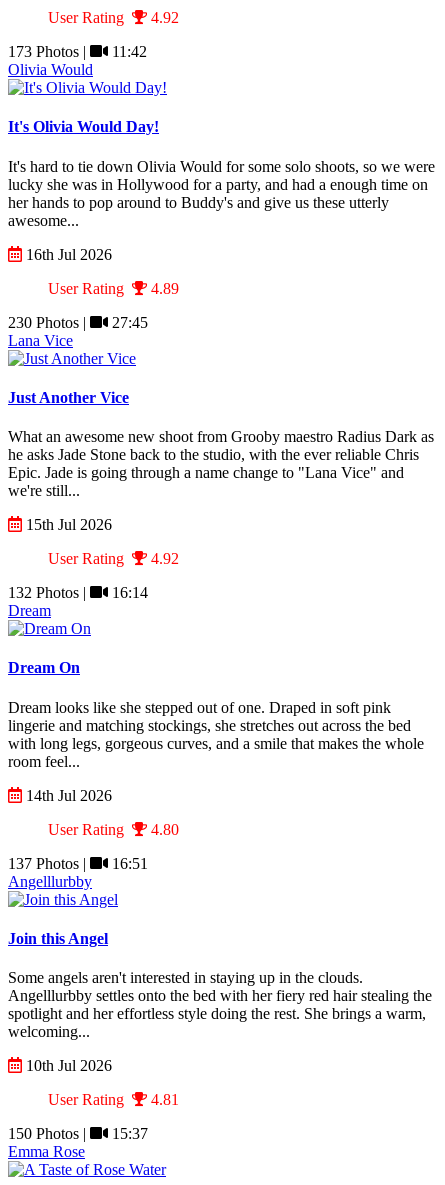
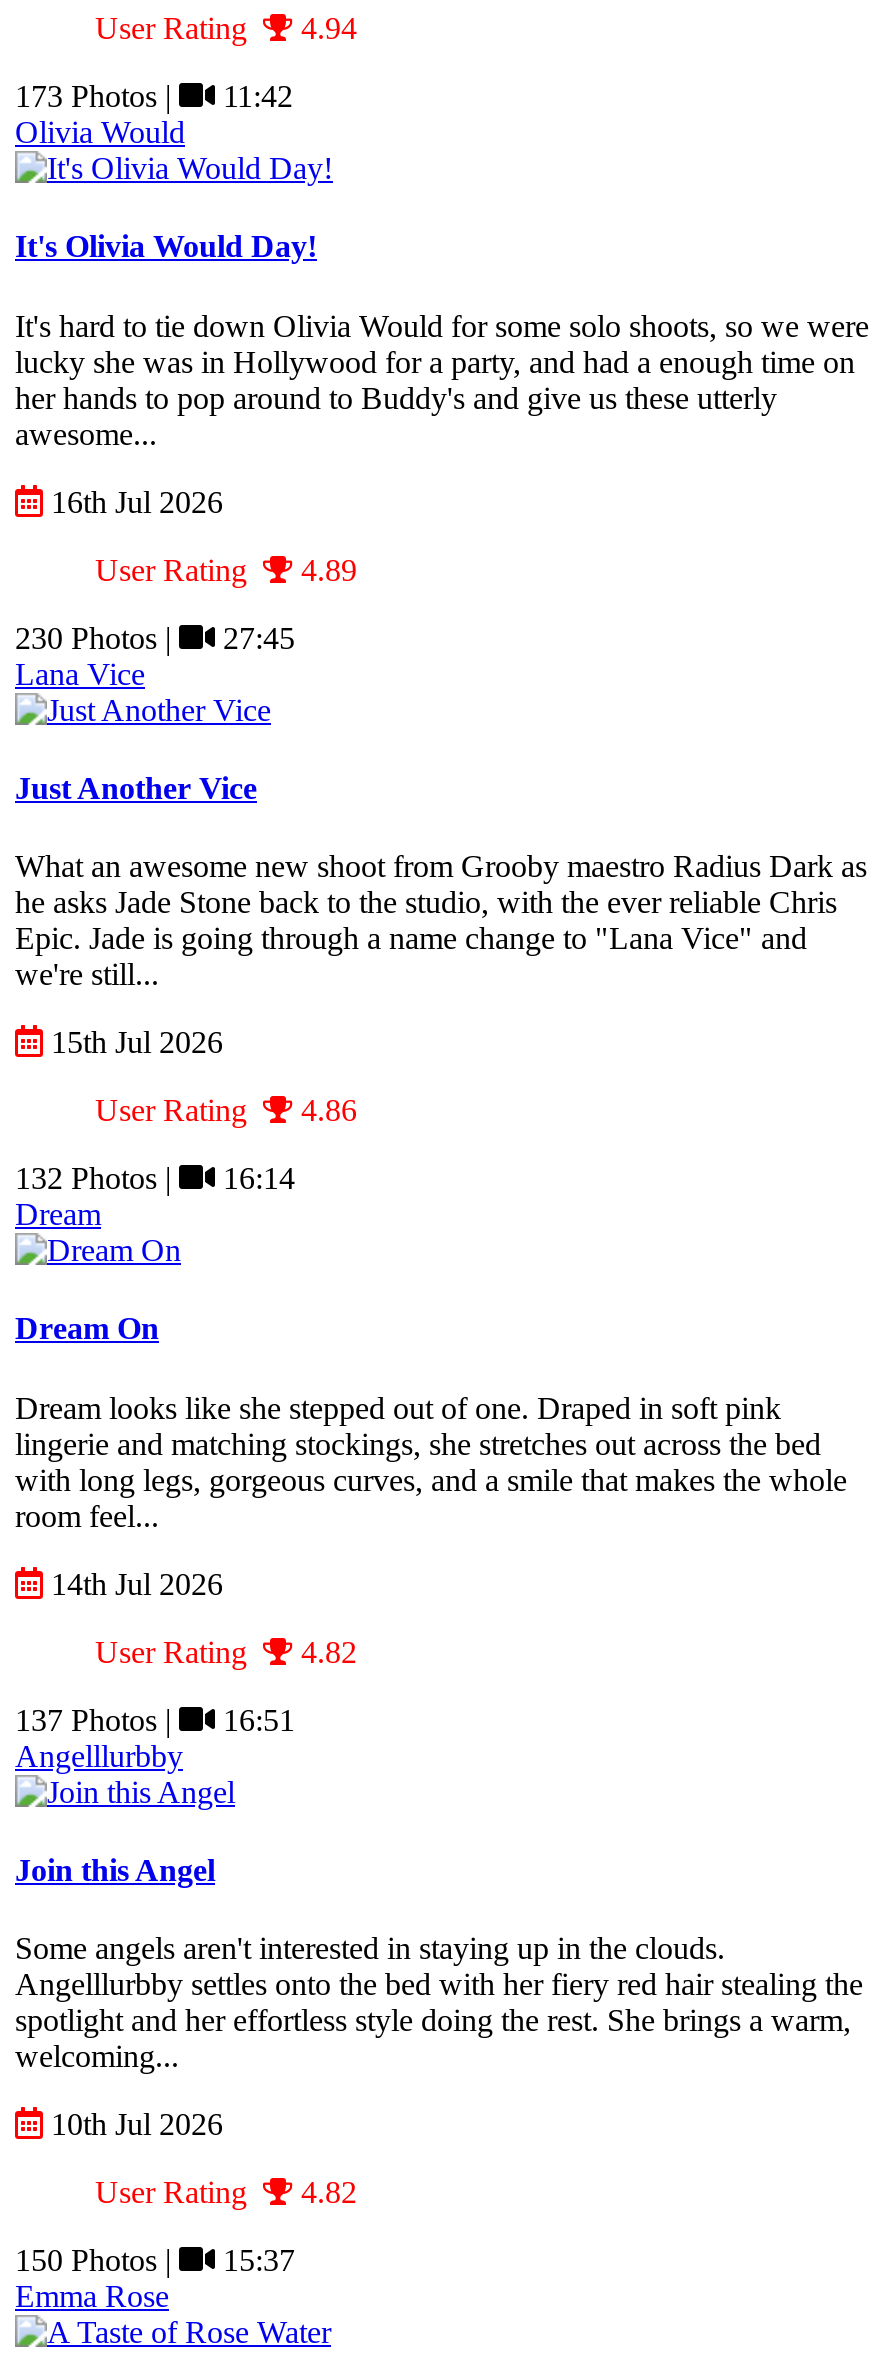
[48,9,179,26] User Rating 4.92 -> [95,11,357,45] User Rating 4.94
[48,550,179,567] User Rating 4.92 -> [95,1093,357,1127] User Rating 4.86
[48,821,179,838] User Rating 4.80 -> [95,1634,357,1668] User Rating 4.82
[48,1091,179,1108] User Rating 4.81 -> [95,2175,357,2209] User Rating 4.82

